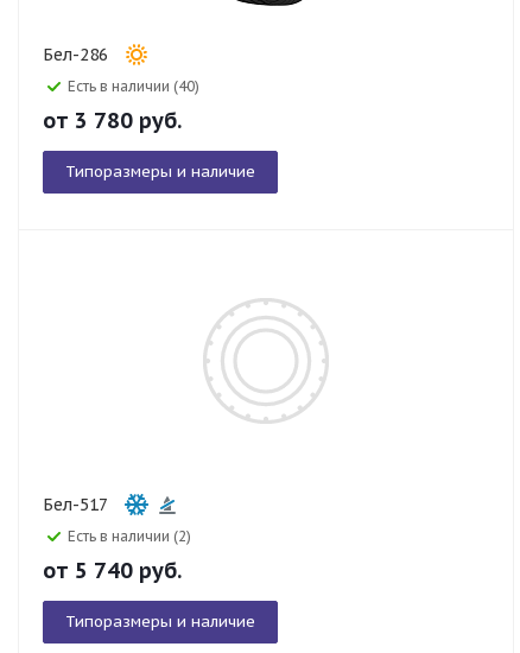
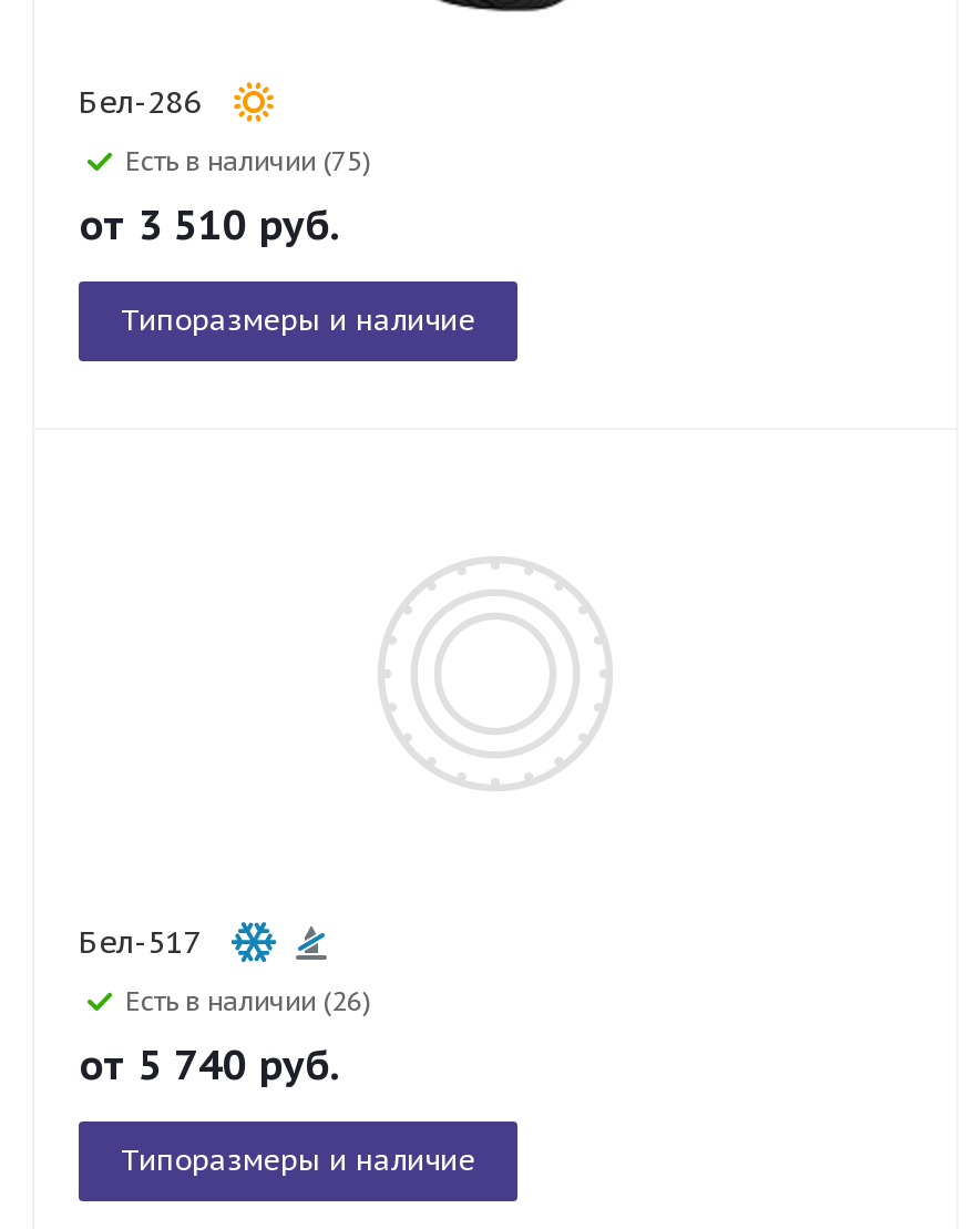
[68,77,199,94] Есть в наличии (40) -> [125,143,371,176] Есть в наличии (75)
[43,107,182,134] от 3 780 руб. -> [79,199,338,250] от 3 510 руб.
[68,527,191,544] Есть в наличии (2) -> [125,983,371,1016] Есть в наличии (26)

